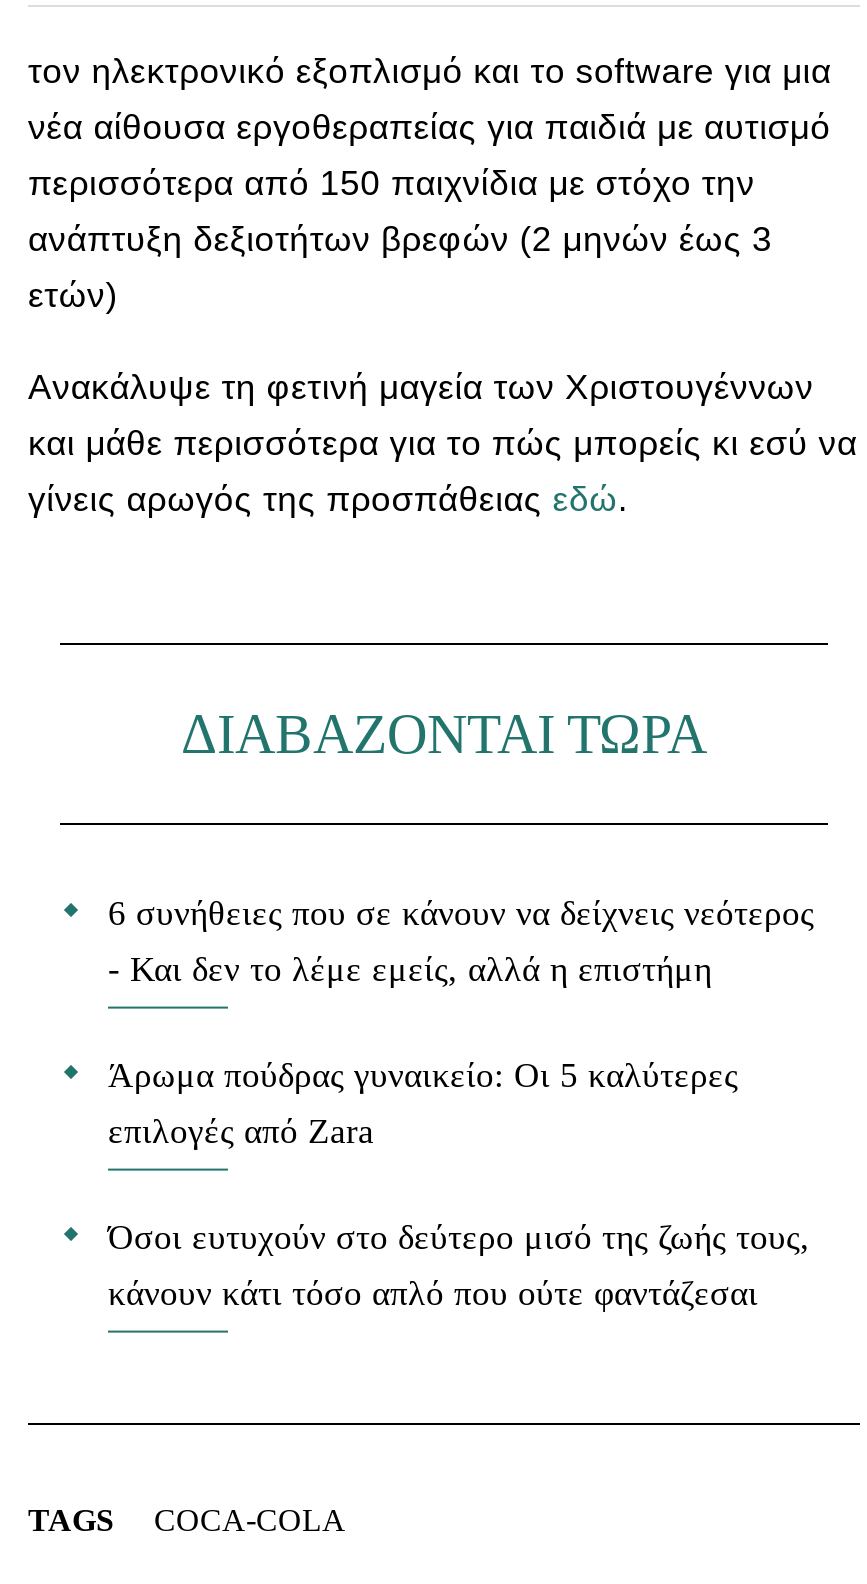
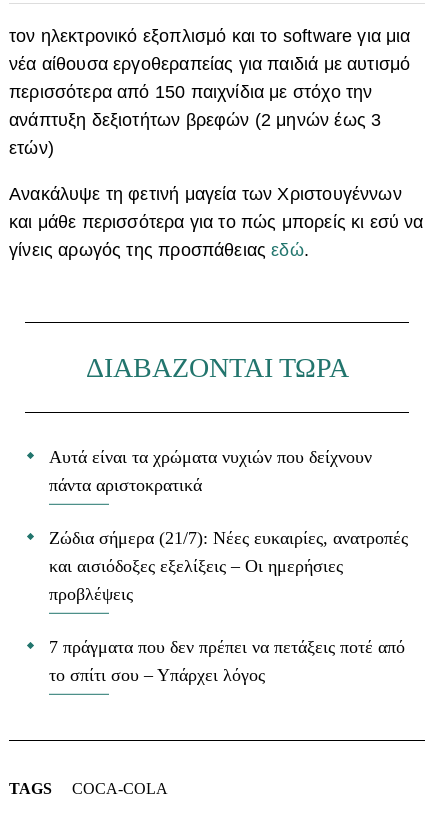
[108,894,814,990] 6 συνήθειες που σε κάνουν να δείχνεις νεότερος | - Και δεν το λέμε εμείς, αλλά η επιστήμη -> [49,447,372,495] Αυτά είναι τα χρώματα νυχιών που δείχνουν | πάντα αριστοκρατικά
[108,1056,738,1152] Άρωμα πούδρας γυναικείο: Οι 5 καλύτερες | επιλογές από Zara -> [49,528,408,604] Ζώδια σήμερα (21/7): Νέες ευκαιρίες, ανατροπές | και αισιόδοξες εξελίξεις – Οι ημερήσιες | προβλέψεις
[108,1218,810,1314] Όσοι ευτυχούν στο δεύτερο μισό της ζωής τους, | κάνουν κάτι τόσο απλό που ούτε φαντάζεσαι -> [49,637,405,685] 7 πράγματα που δεν πρέπει να πετάξεις ποτέ από | το σπίτι σου – Υπάρχει λόγος

